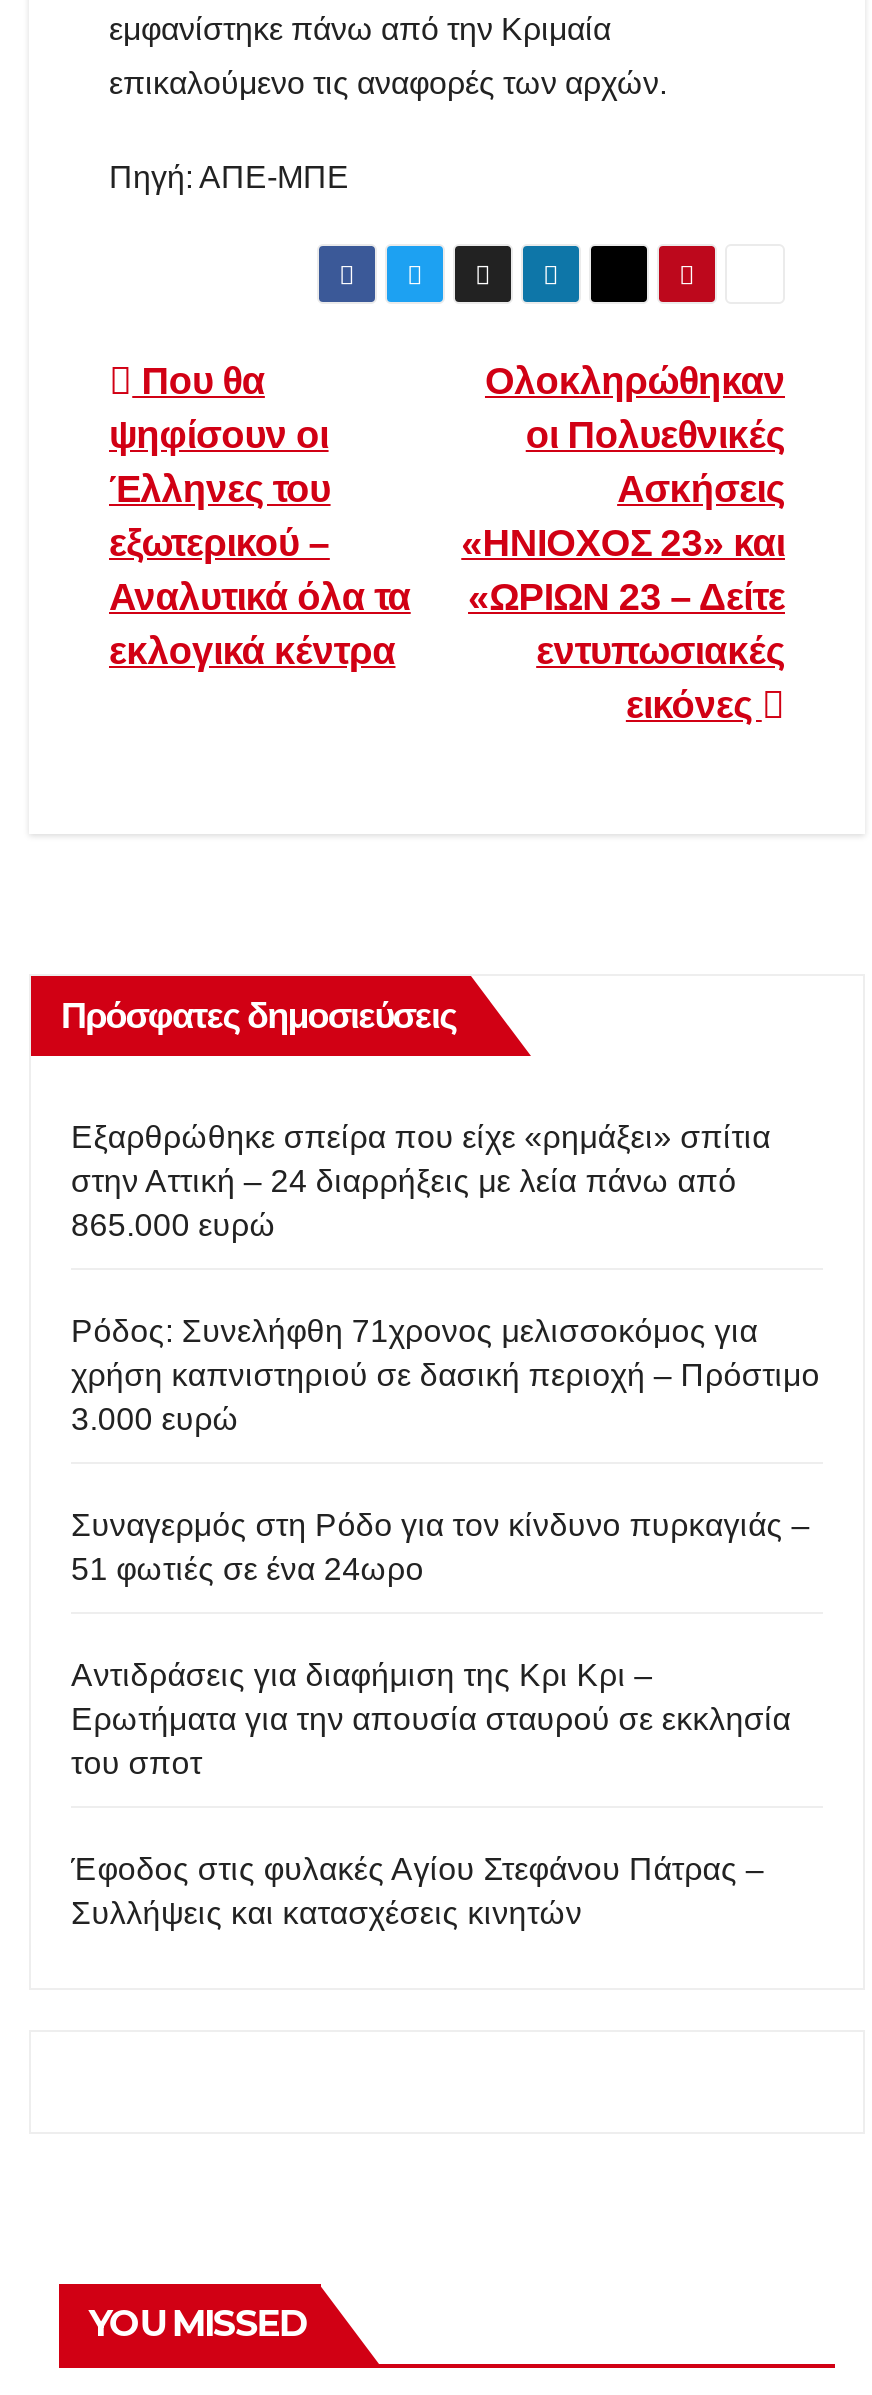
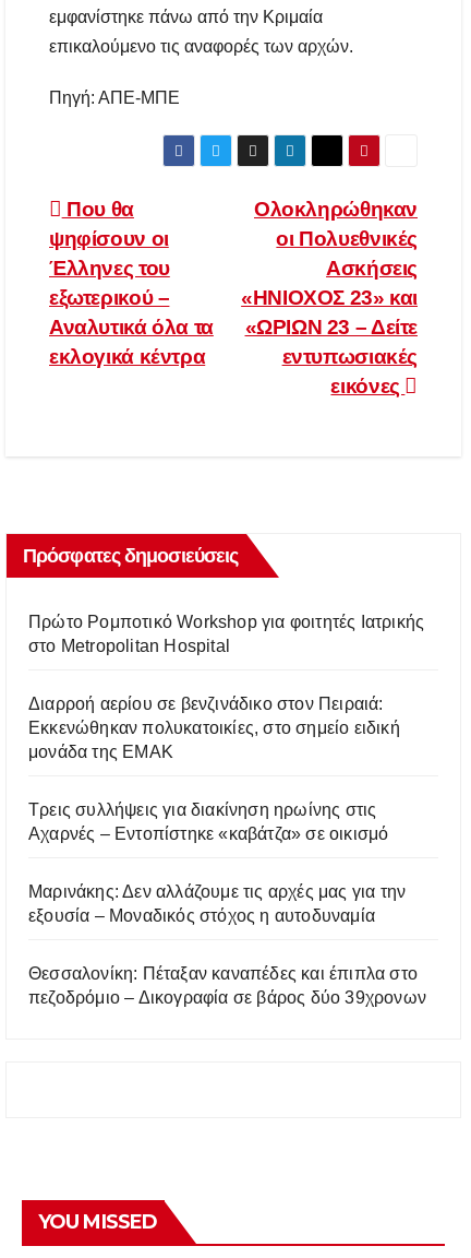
[71,1121,771,1243] Εξαρθρώθηκε σπείρα που είχε «ρημάξει» σπίτια | στην Αττική – 24 διαρρήξεις με λεία πάνω από | 865.000 ευρώ -> [28,613,424,656] Πρώτο Ρομποτικό Workshop για φοιτητές Ιατρικής | στο Metropolitan Hospital
[71,1315,820,1437] Ρόδος: Συνελήφθη 71χρονος μελισσοκόμος για | χρήση καπνιστηριού σε δασική περιοχή – Πρόστιμο | 3.000 ευρώ -> [28,695,400,762] Διαρροή αερίου σε βενζινάδικο στον Πειραιά: | Εκκενώθηκαν πολυκατοικίες, στο σημείο ειδική | μονάδα της ΕΜΑΚ
[71,1509,810,1587] Συναγερμός στη Ρόδο για τον κίνδυνο πυρκαγιάς – | 51 φωτιές σε ένα 24ωρο -> [28,801,389,843] Τρεις συλλήψεις για διακίνηση ηρωίνης στις | Αχαρνές – Εντοπίστηκε «καβάτζα» σε οικισμό
[71,1659,791,1781] Αντιδράσεις για διαφήμιση της Κρι Κρι – | Ερωτήματα για την απουσία σταυρού σε εκκλησία | του σποτ -> [28,883,406,925] Μαρινάκης: Δεν αλλάζουμε τις αρχές μας για την | εξουσία – Μοναδικός στόχος η αυτοδυναμία
[71,1853,764,1931] Έφοδος στις φυλακές Αγίου Στεφάνου Πάτρας – | Συλλήψεις και κατασχέσεις κινητών -> [28,965,426,1007] Θεσσαλονίκη: Πέταξαν καναπέδες και έπιπλα στο | πεζοδρόμιο – Δικογραφία σε βάρος δύο 39χρονων

